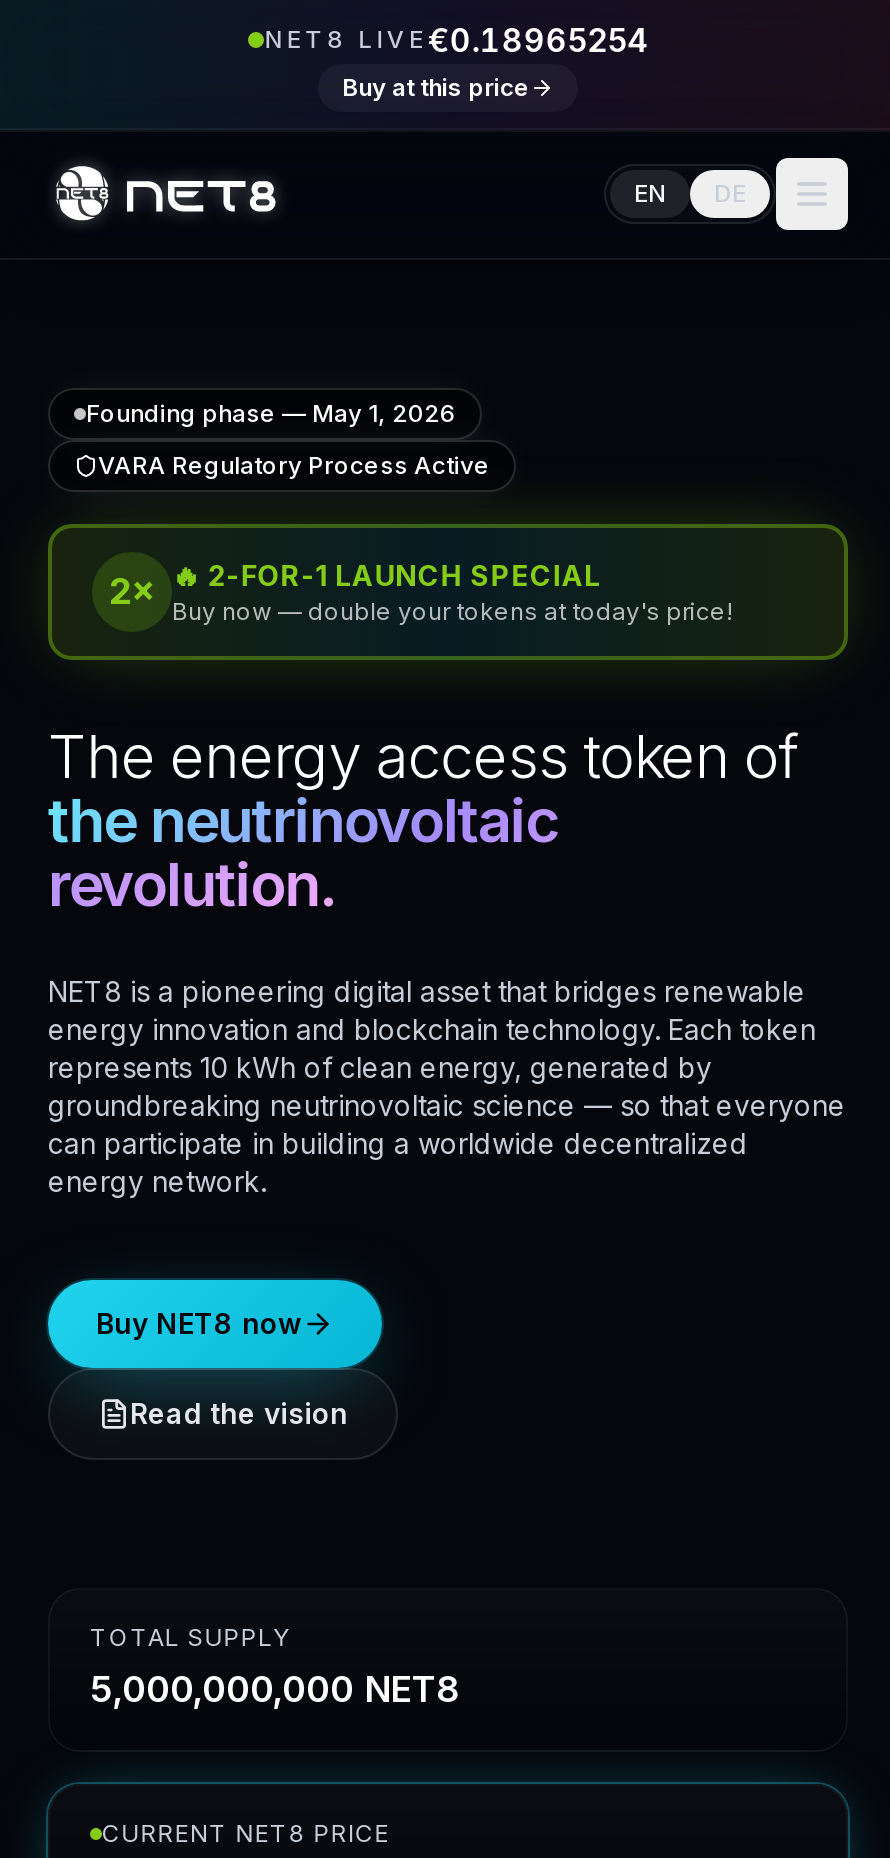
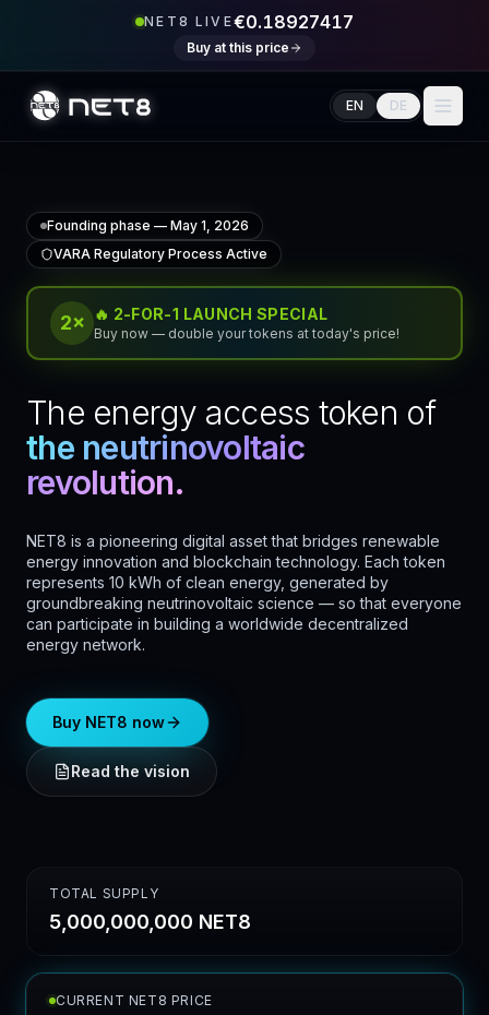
[265,20,647,60] NET8 LIVE €0.18965254 -> [144,11,353,33] NET8 LIVE €0.18927417

